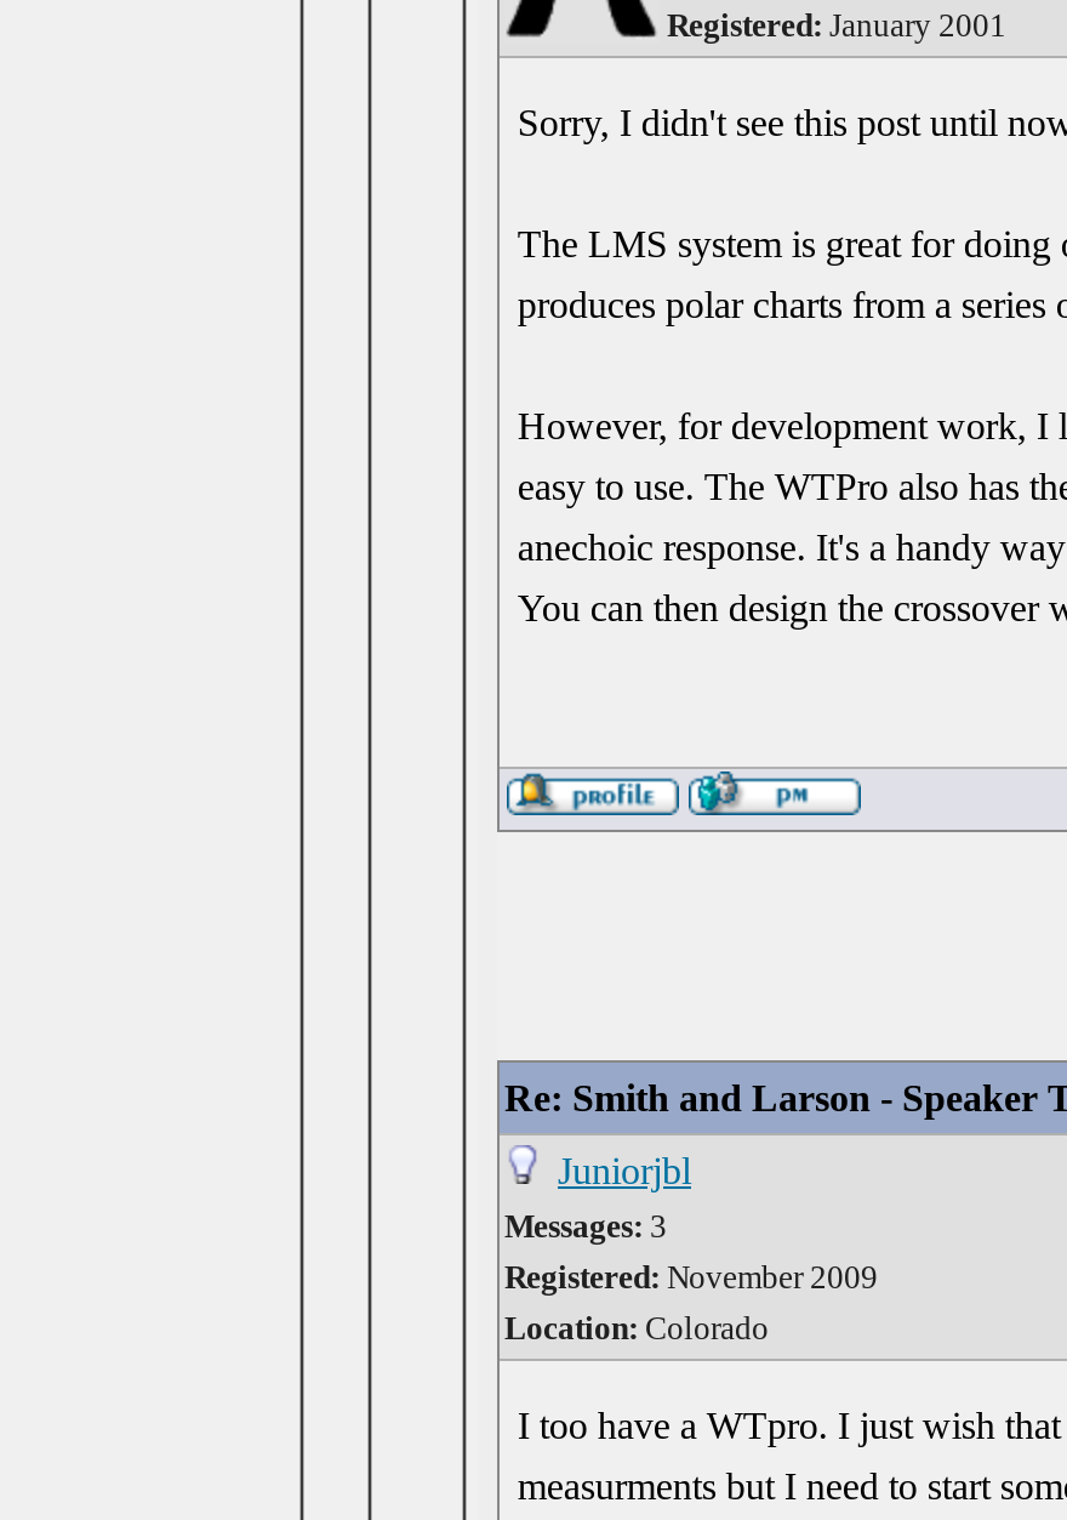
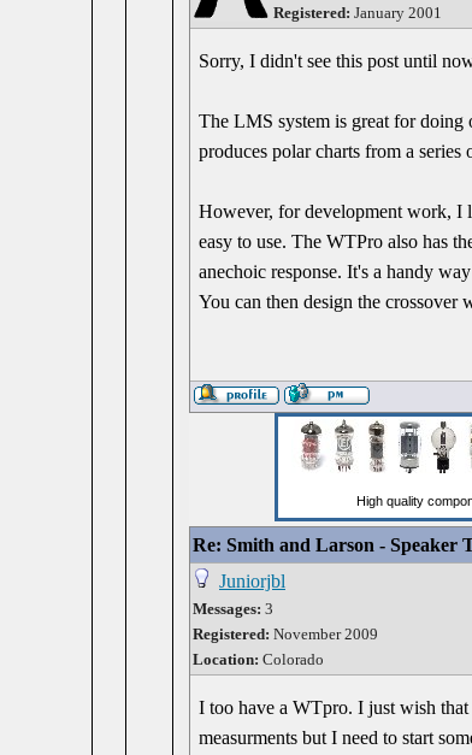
none -> [273,412,468,523] [image]

